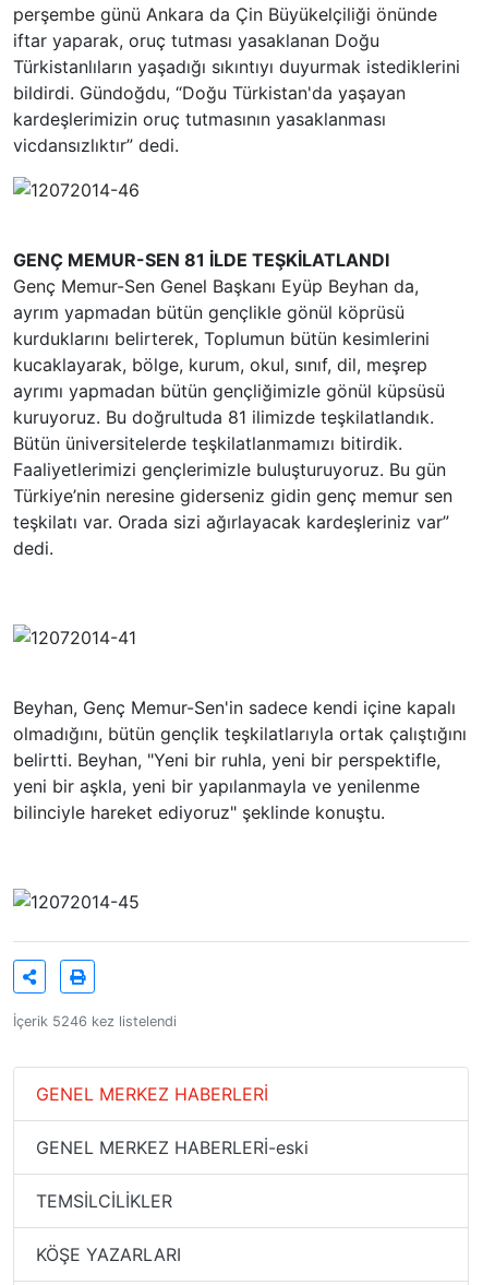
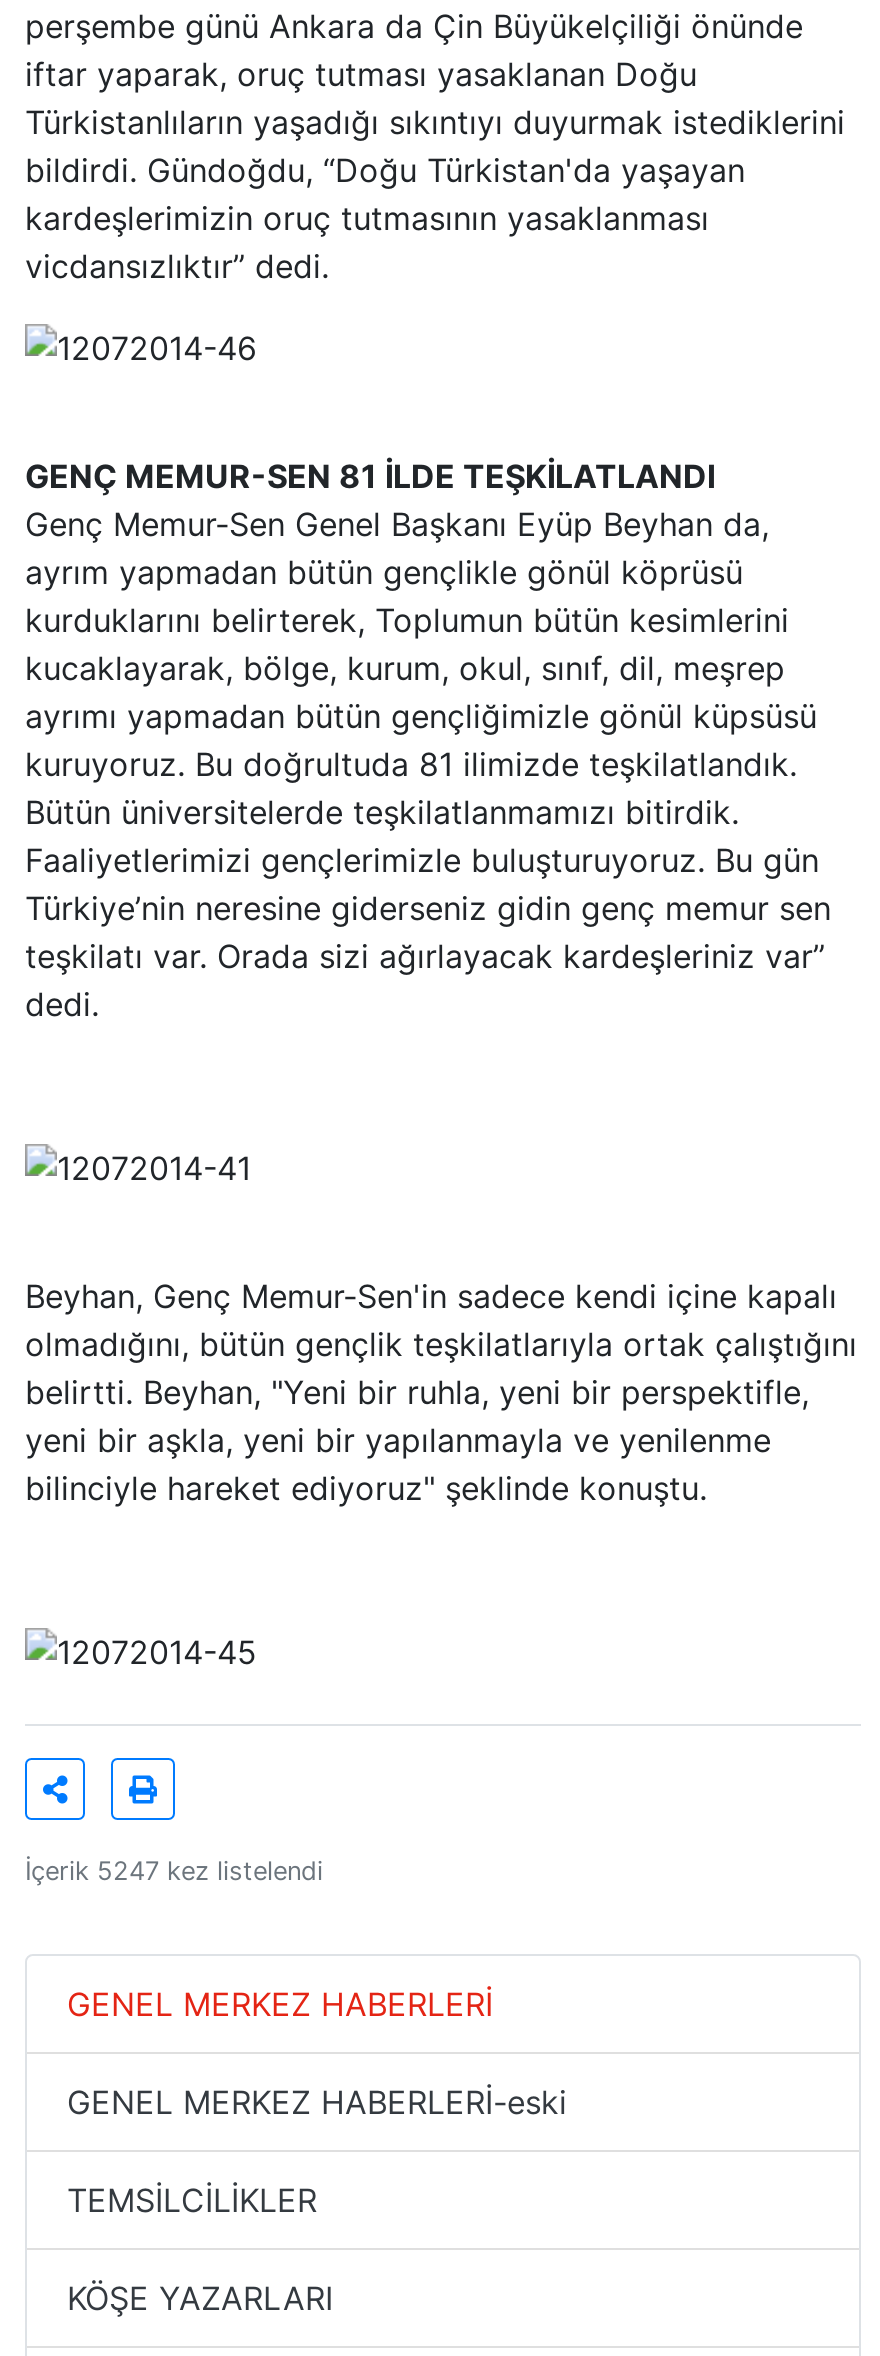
[13,1013,177,1029] İçerik 5246 kez listelendi -> [25,1855,323,1885] İçerik 5247 kez listelendi

